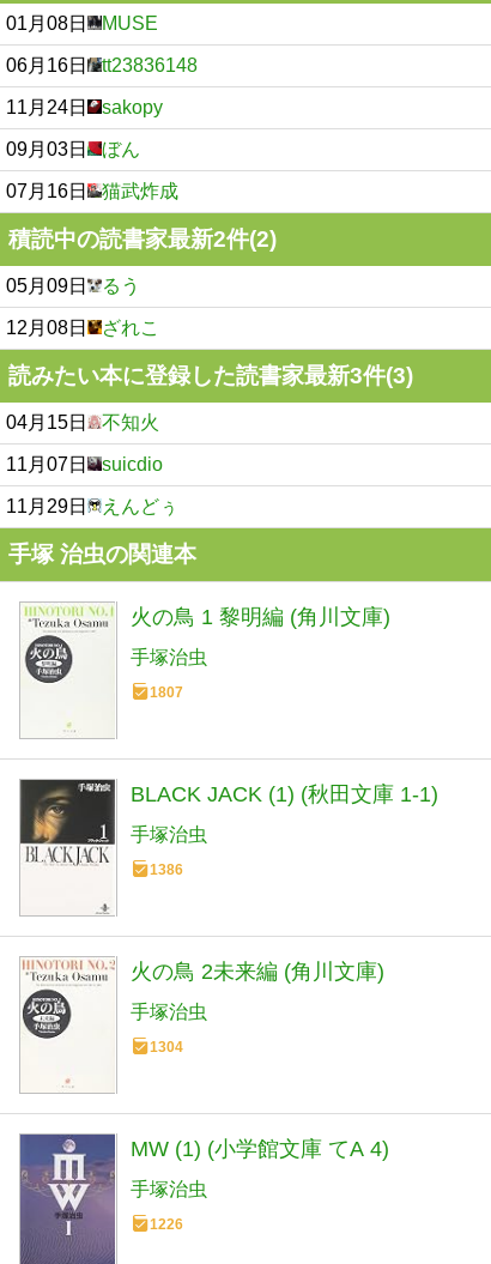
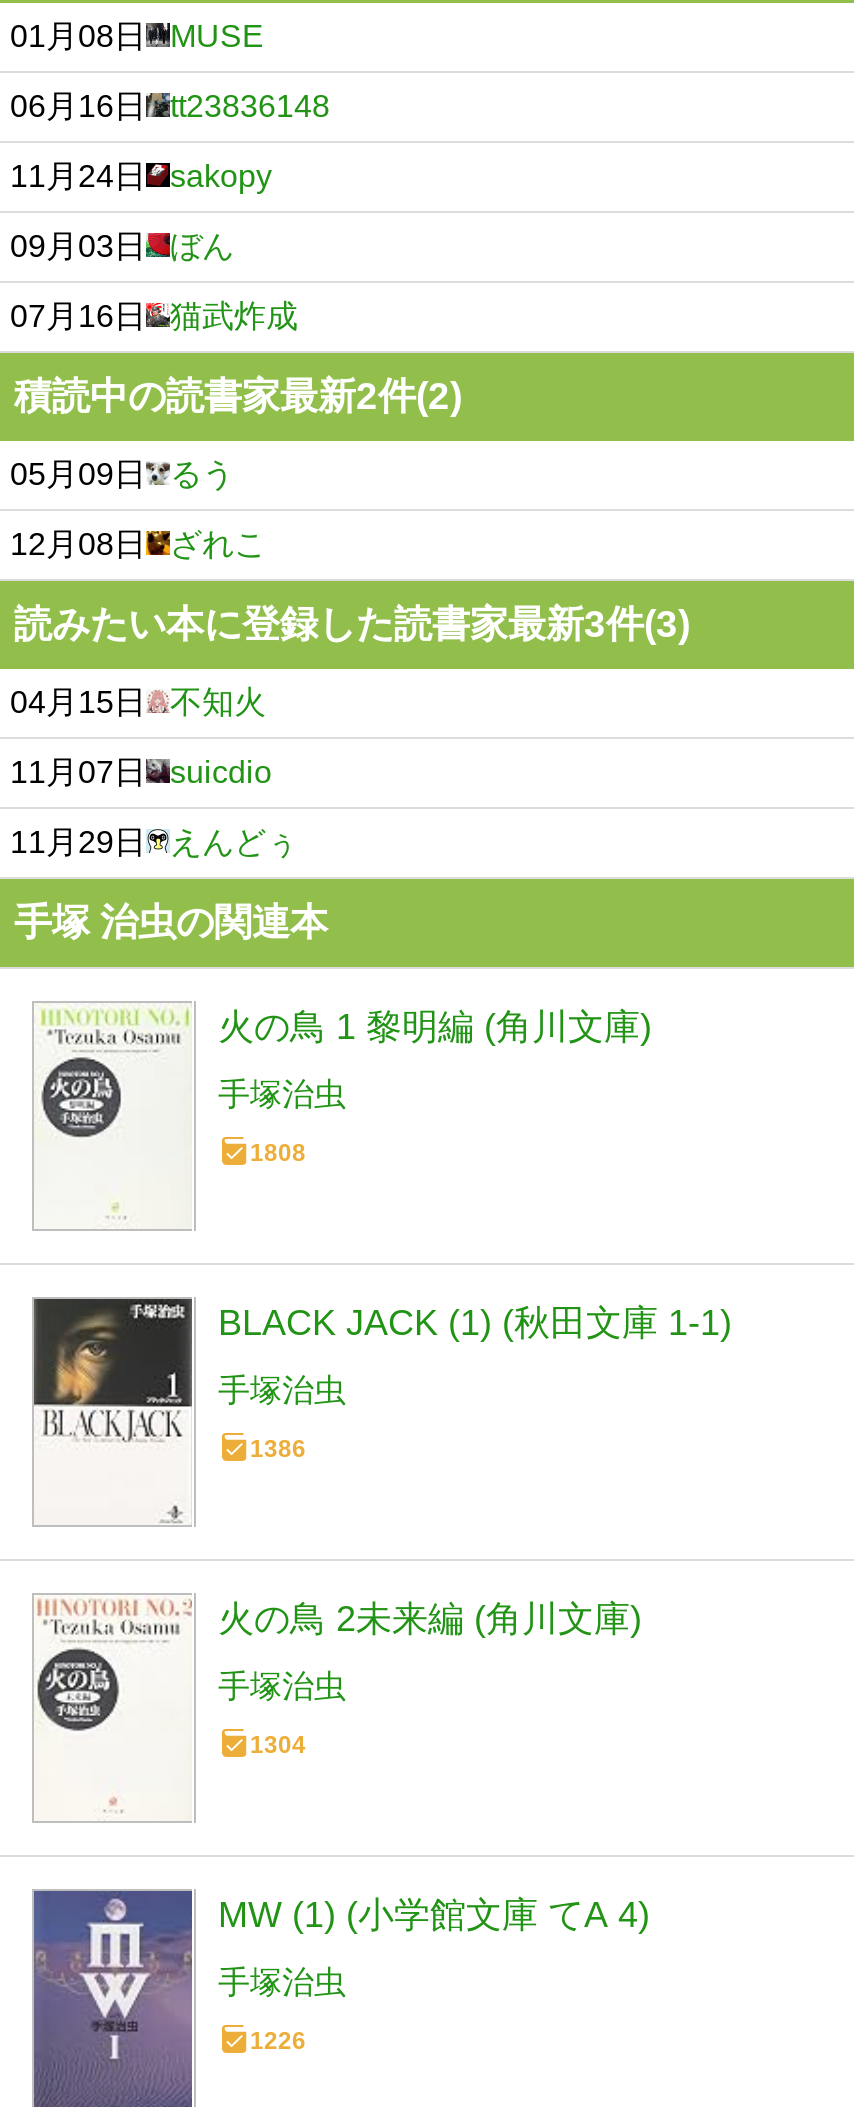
[150,684,183,701] 1807 -> [250,1139,306,1167] 1808

